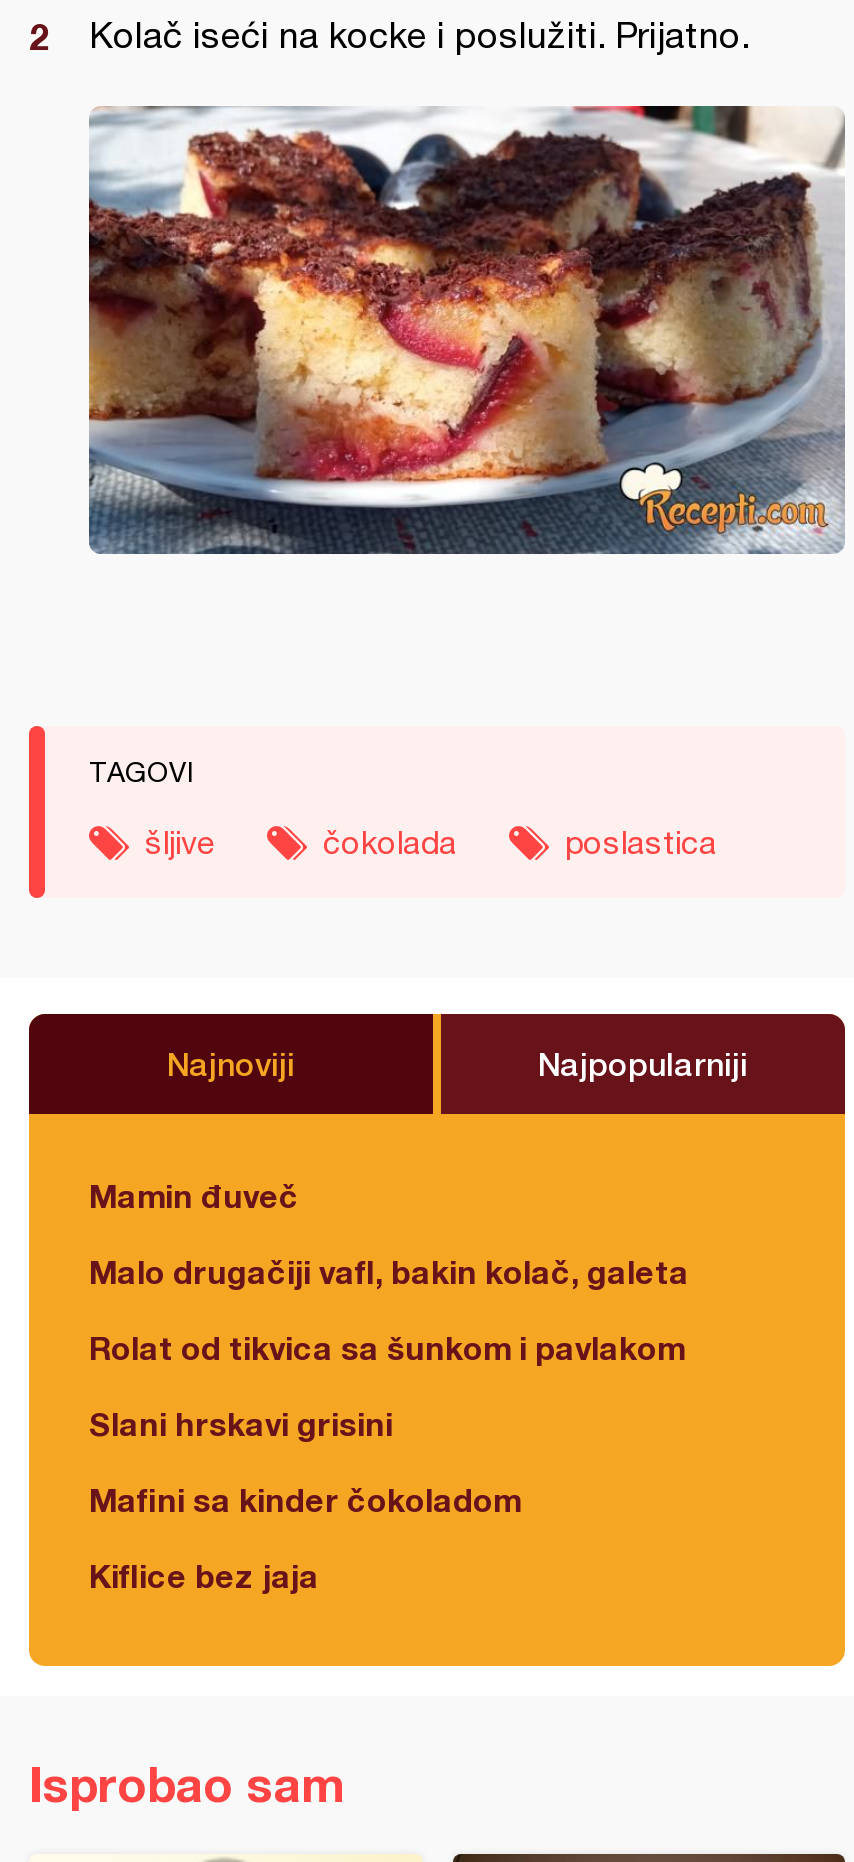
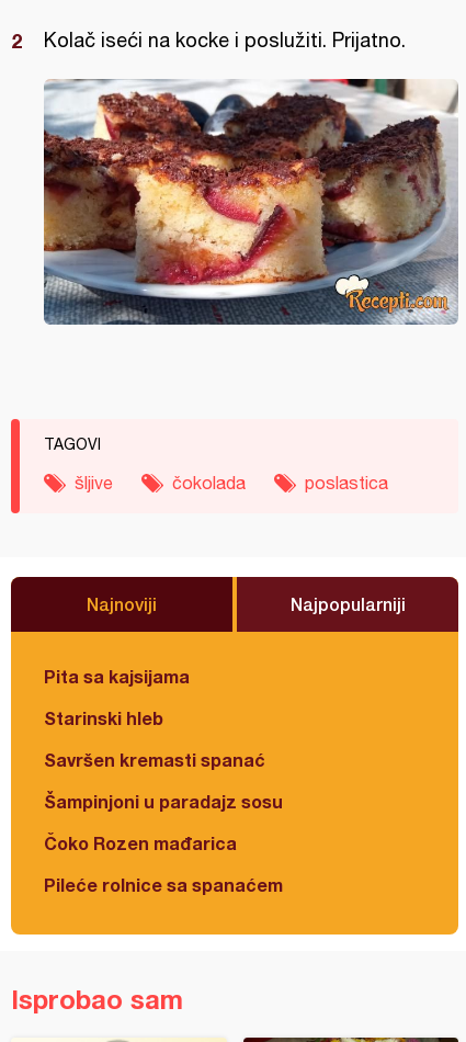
[89,1175,299,1213] Mamin đuveč -> [44,665,190,686] Pita sa kajsijama
[89,1251,689,1289] Malo drugačiji vafl, bakin kolač, galeta -> [44,707,163,728] Starinski hleb
[89,1327,685,1365] Rolat od tikvica sa šunkom i pavlakom -> [44,749,265,770] Savršen kremasti spanać
[89,1403,393,1441] Slani hrskavi grisini -> [44,790,283,811] Šampinjoni u paradajz sosu
[89,1479,521,1517] Mafini sa kinder čokoladom -> [44,832,237,853] Čoko Rozen mađarica
[89,1555,319,1593] Kiflice bez jaja -> [44,874,283,895] Pileće rolnice sa spanaćem

